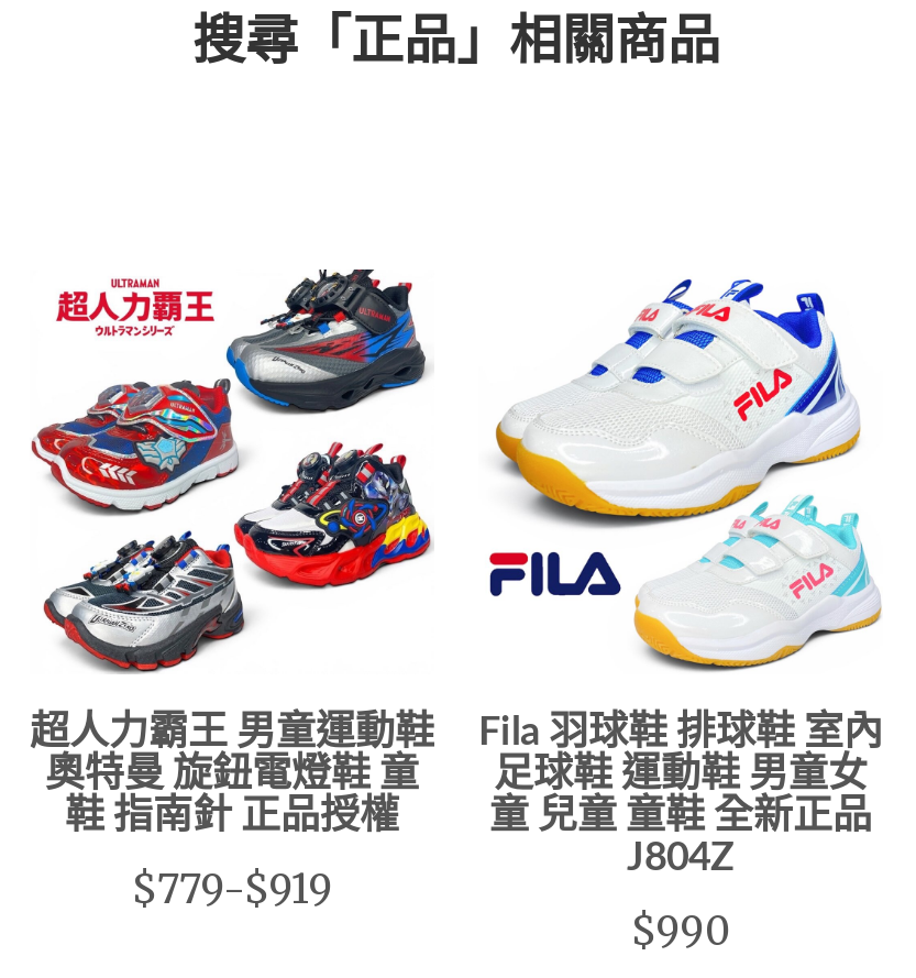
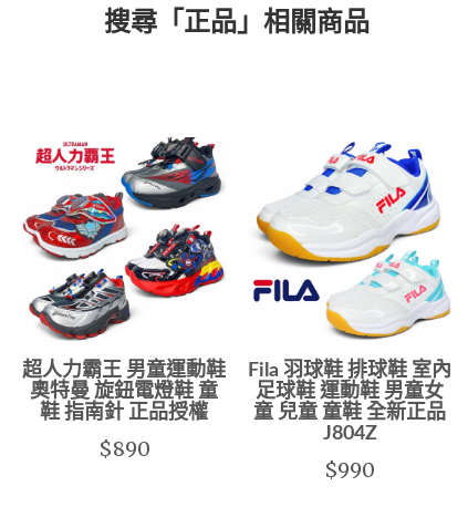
[131,864,333,914] $779-$919 -> [98,436,150,462] $890

